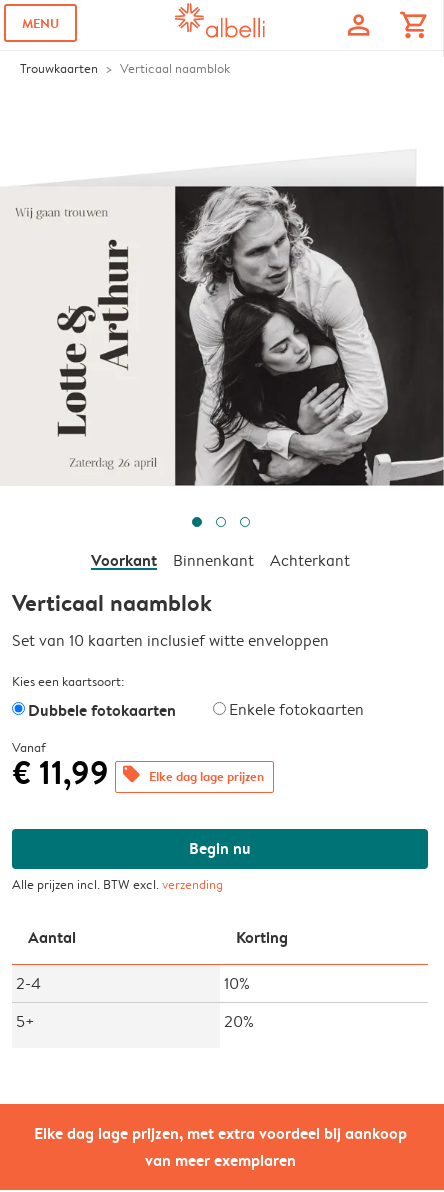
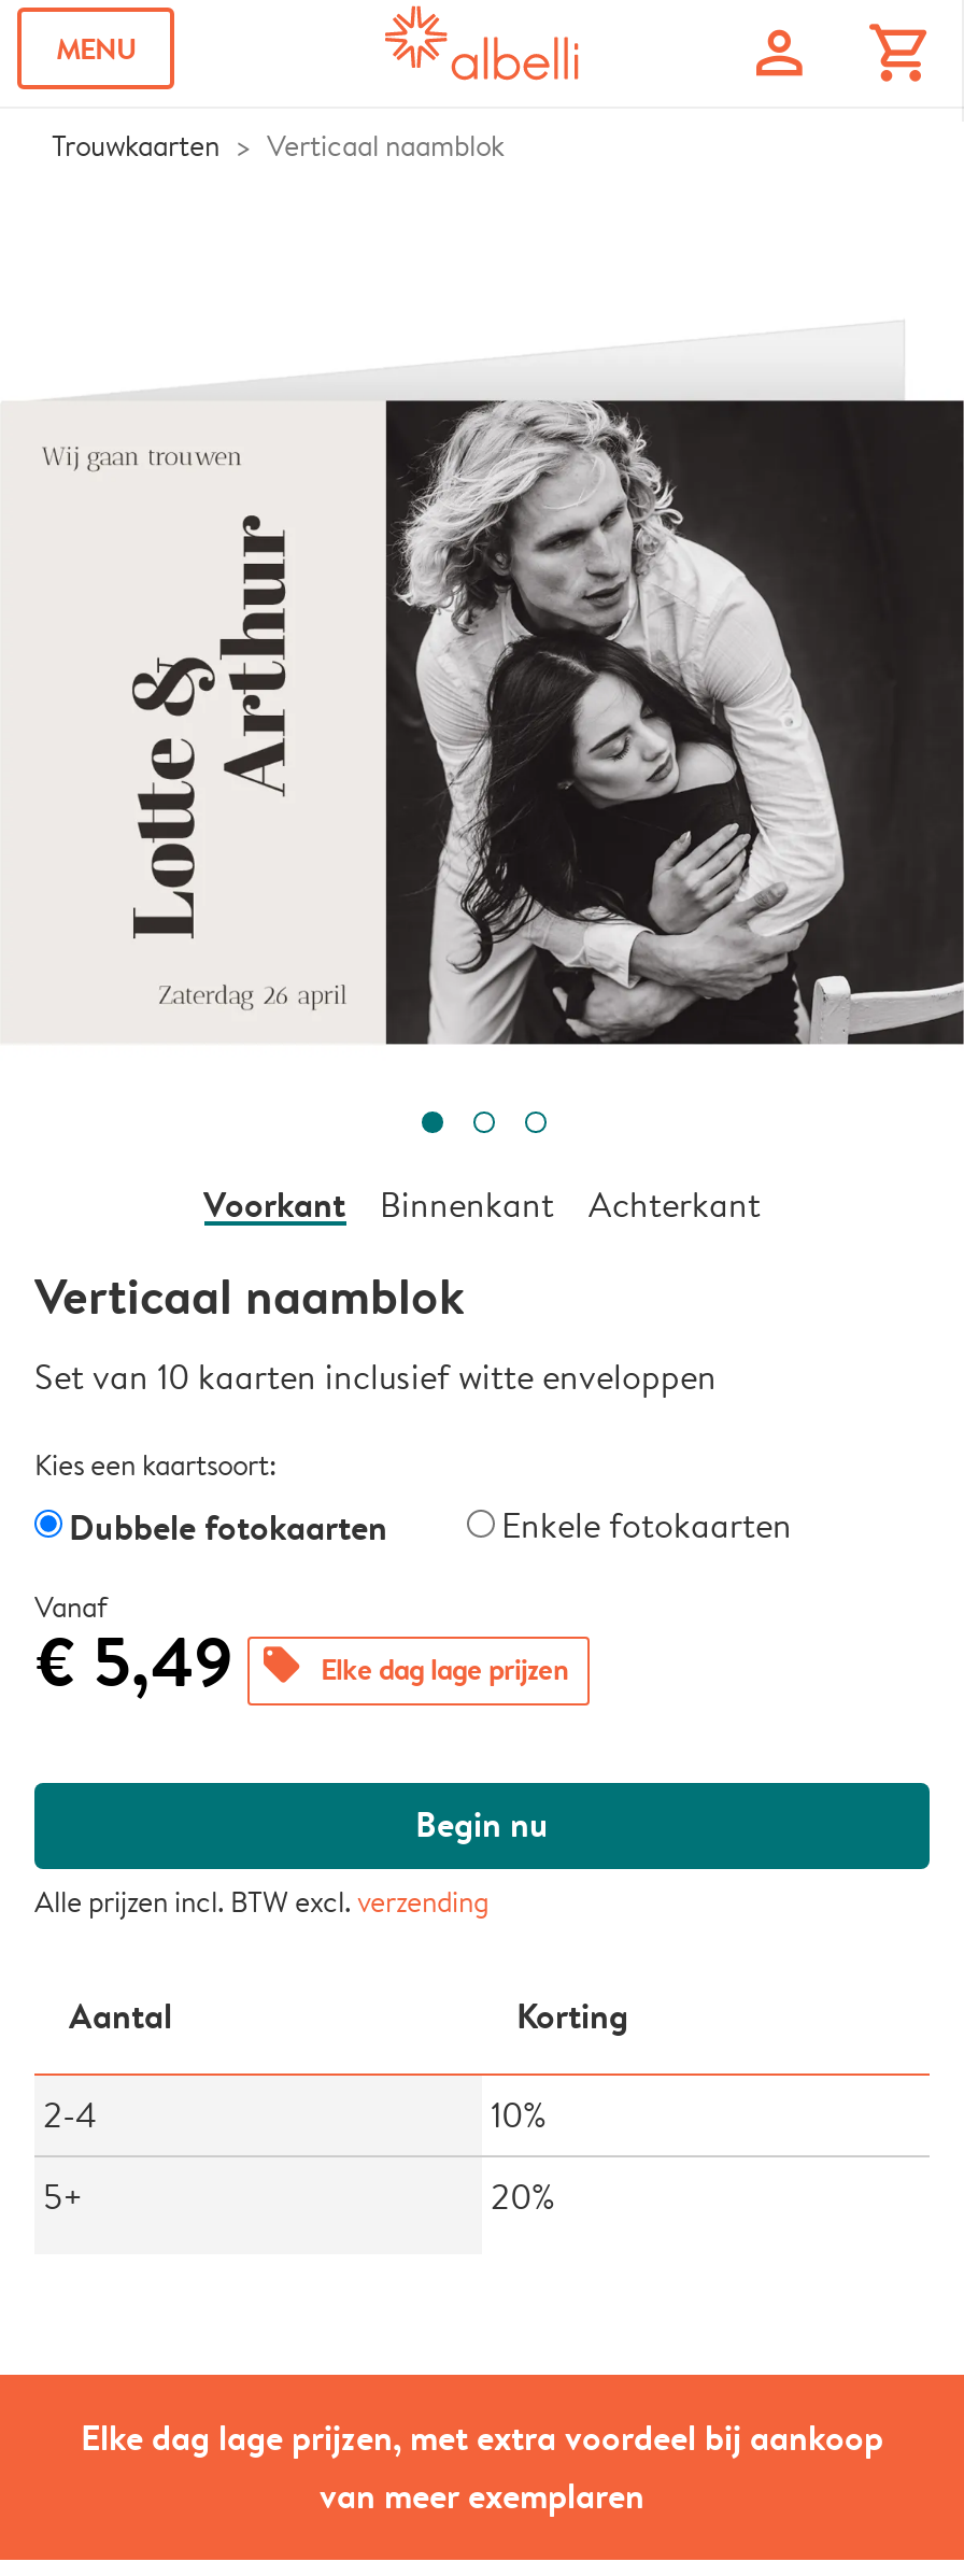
[12,751,109,794] € 11,99 -> [34,1615,235,1708] € 5,49

